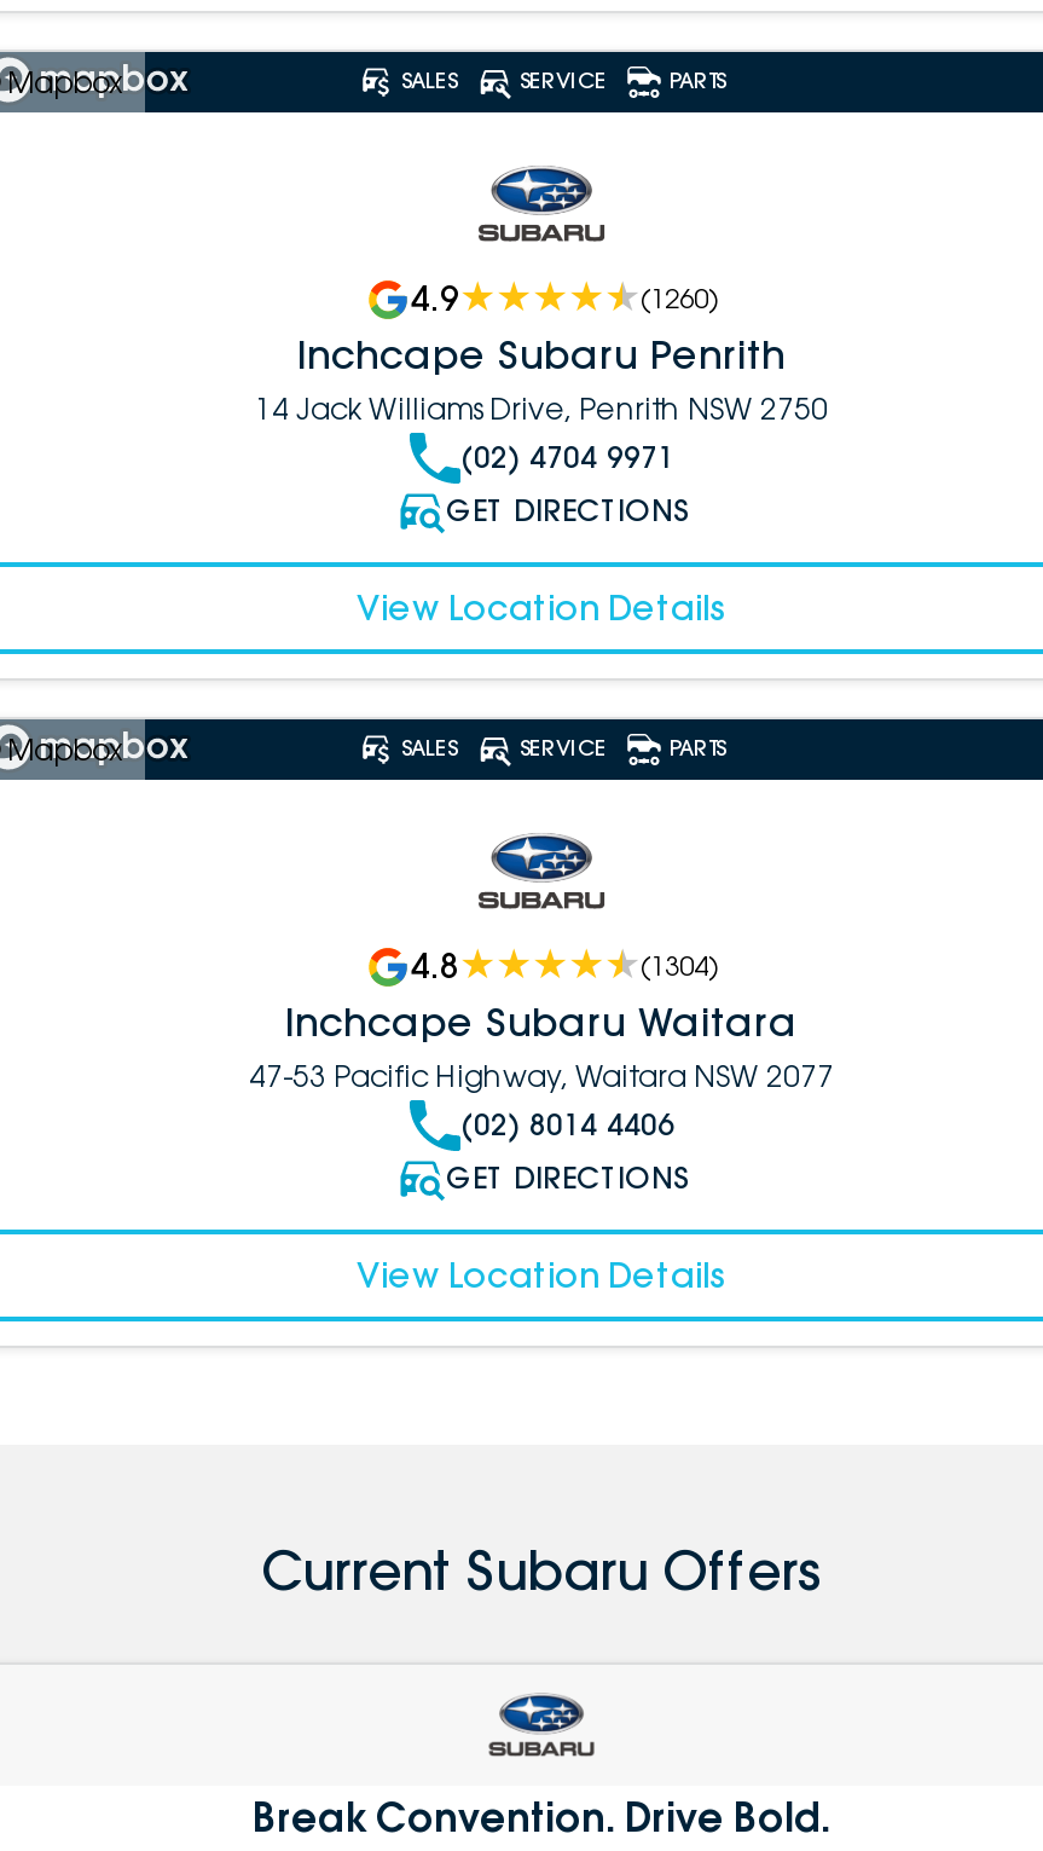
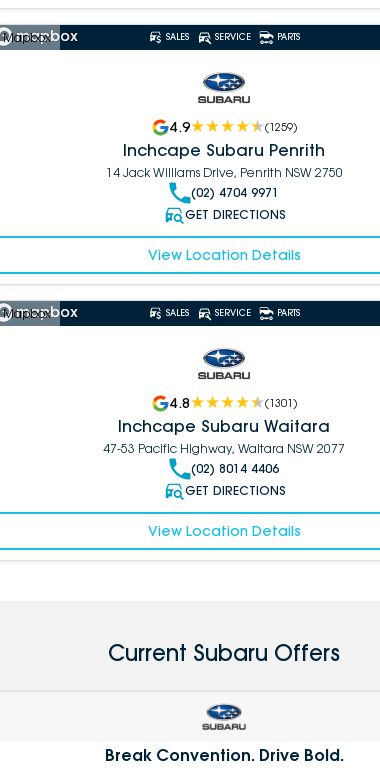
[641,280,718,314] (1260) -> [265,119,297,133] (1259)
[641,948,718,982] (1304) -> [265,395,297,409] (1301)

